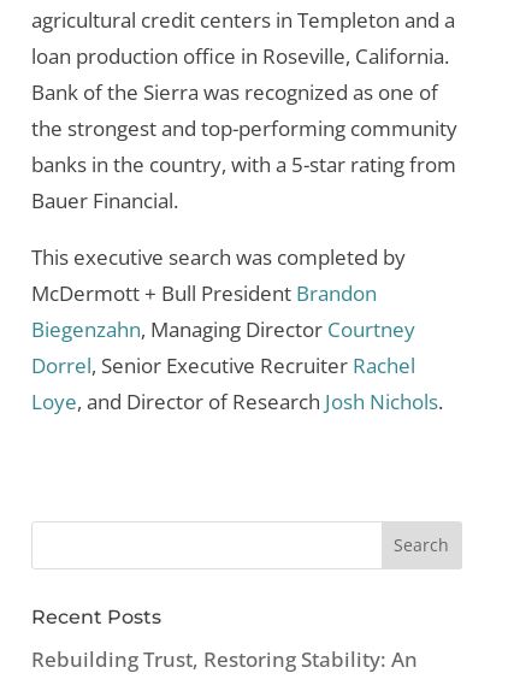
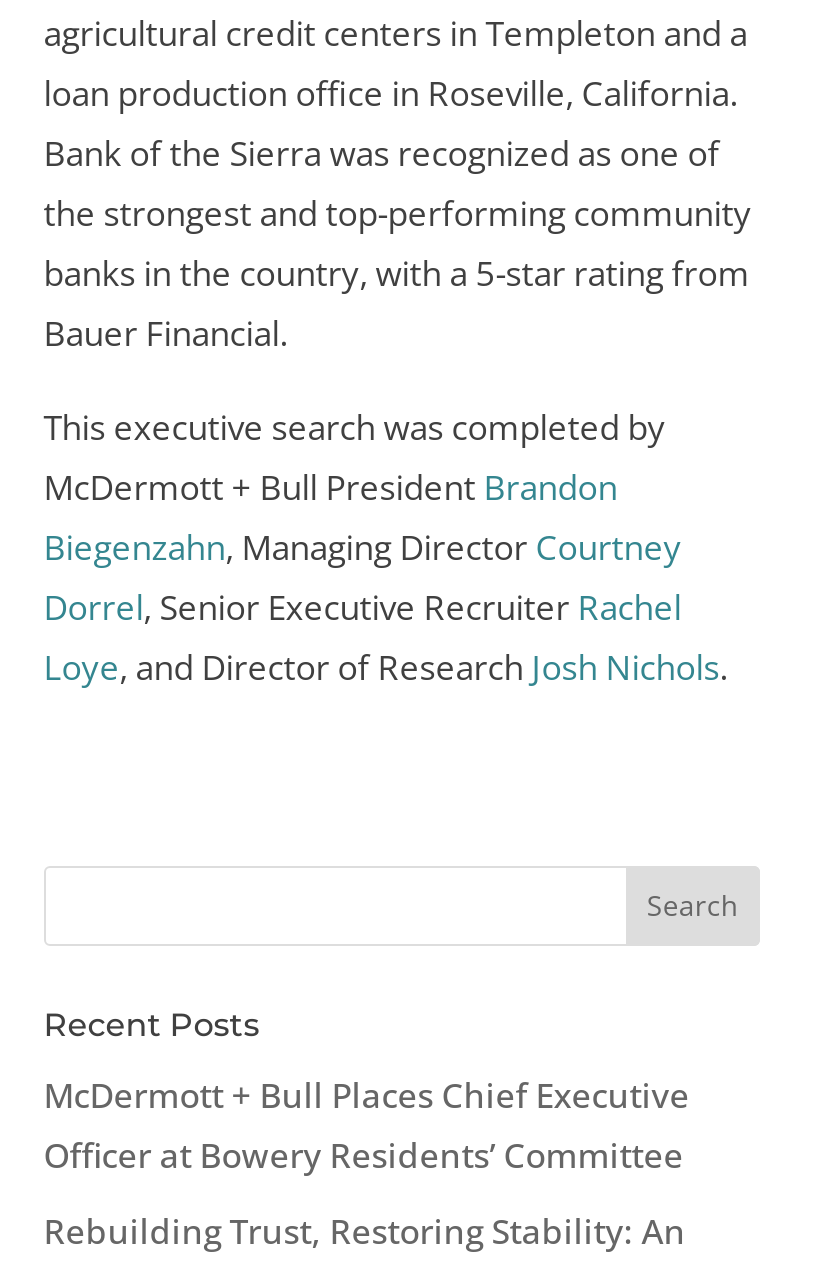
none -> [44,1071,690,1177] McDermott + Bull Places Chief Executive | Officer at Bowery Residents’ Committee

